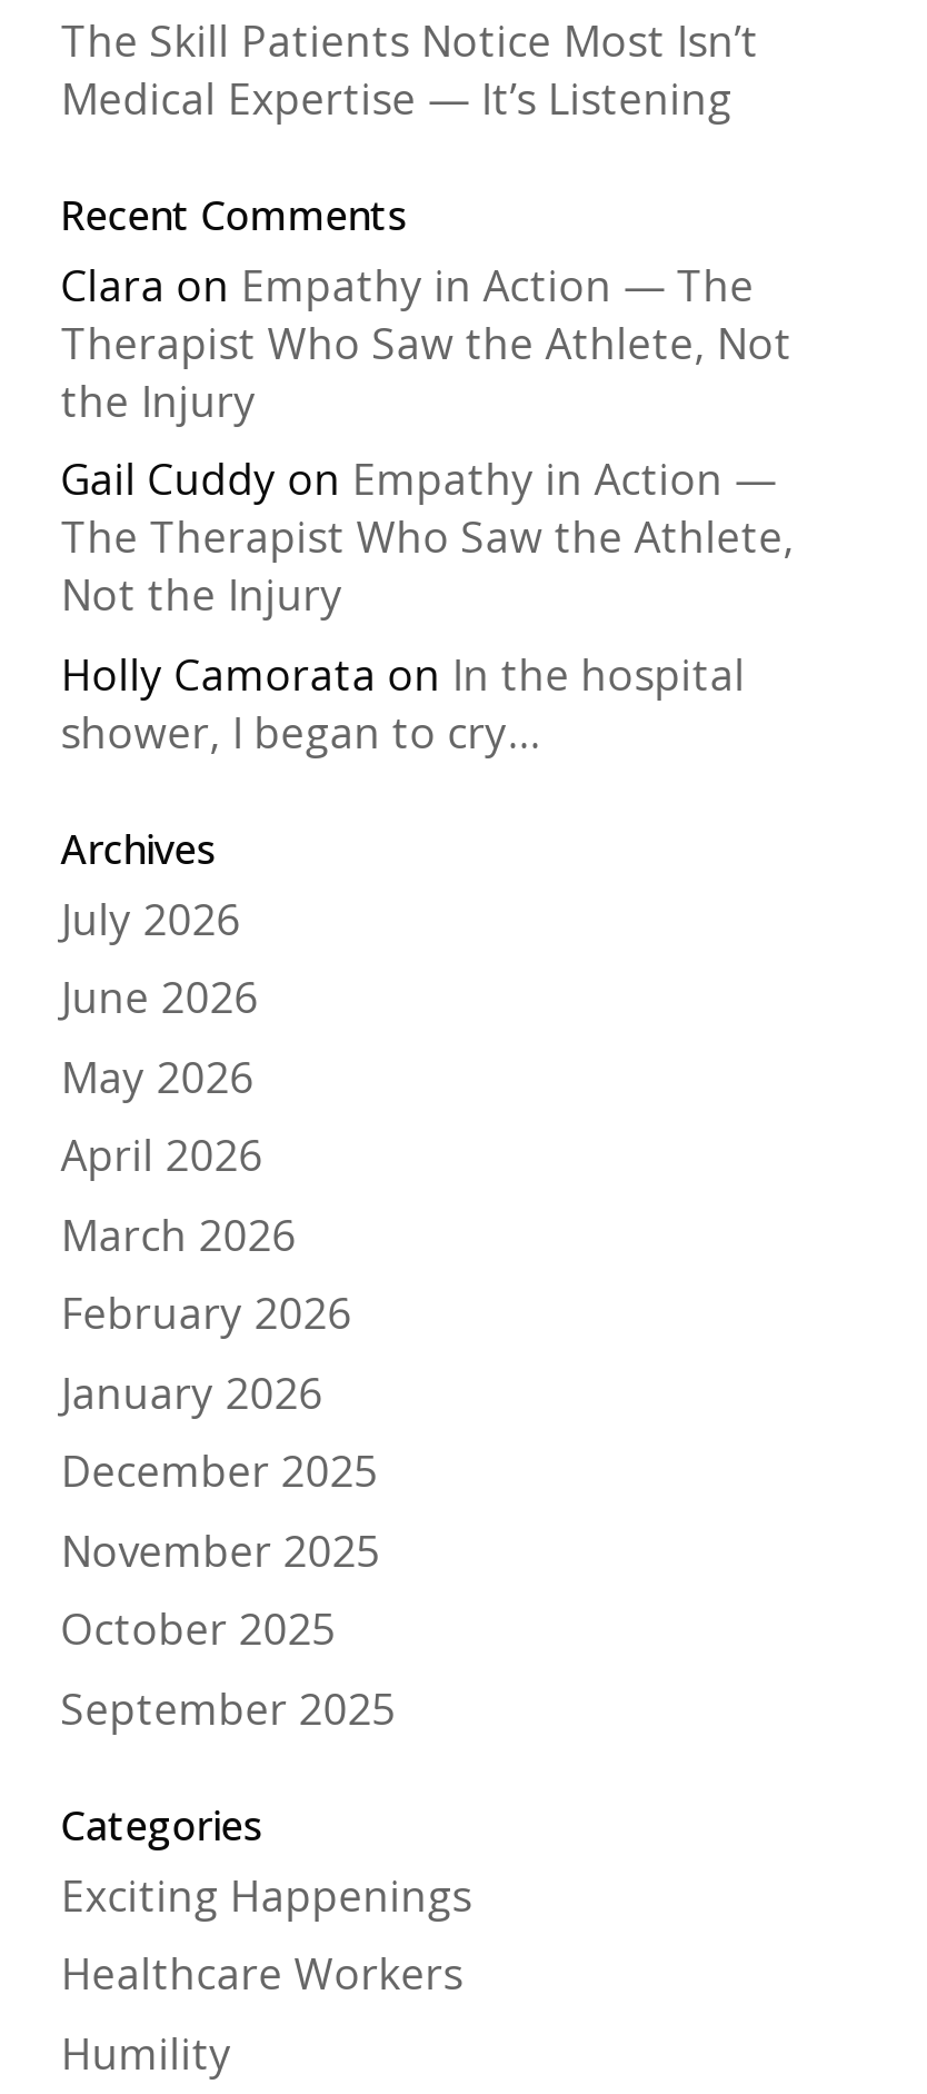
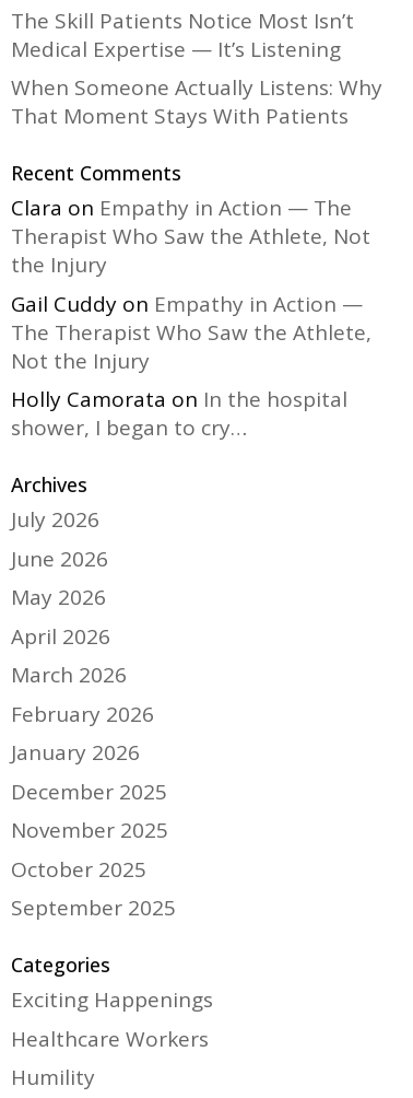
none -> [11,73,382,130] When Someone Actually Listens: Why | That Moment Stays With Patients

